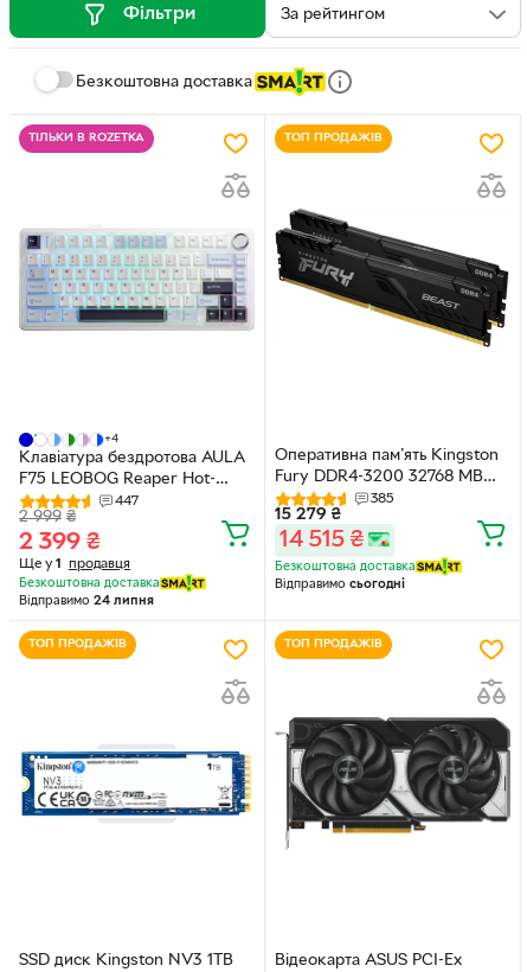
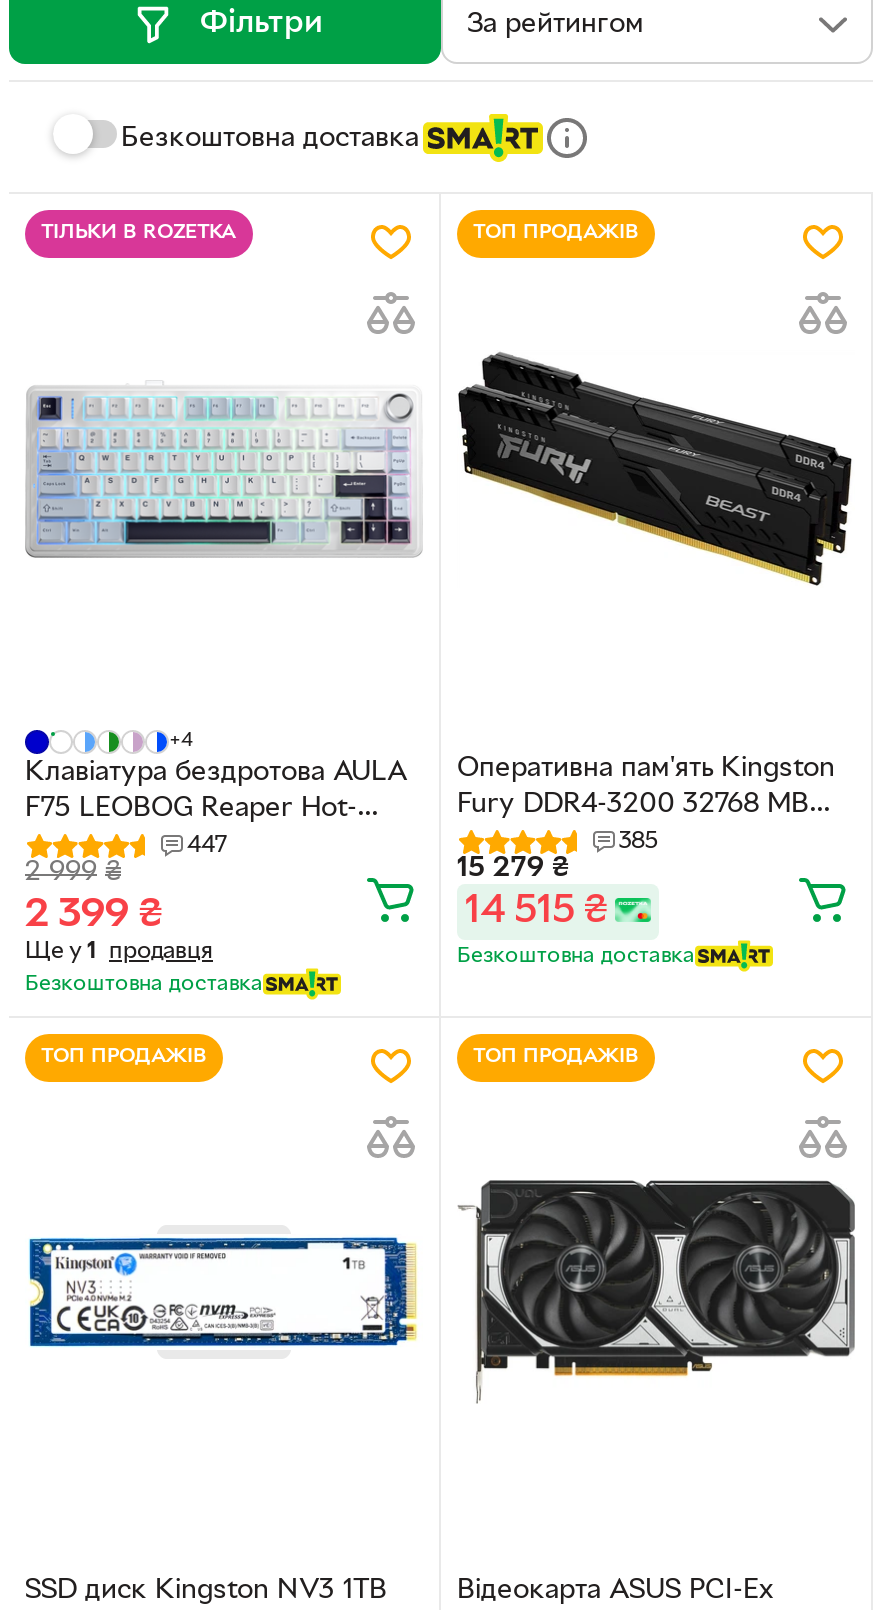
[275,578,405,590] Відправимо сьогодні -> none
[19,595,154,607] Відправимо 24 липня -> none

